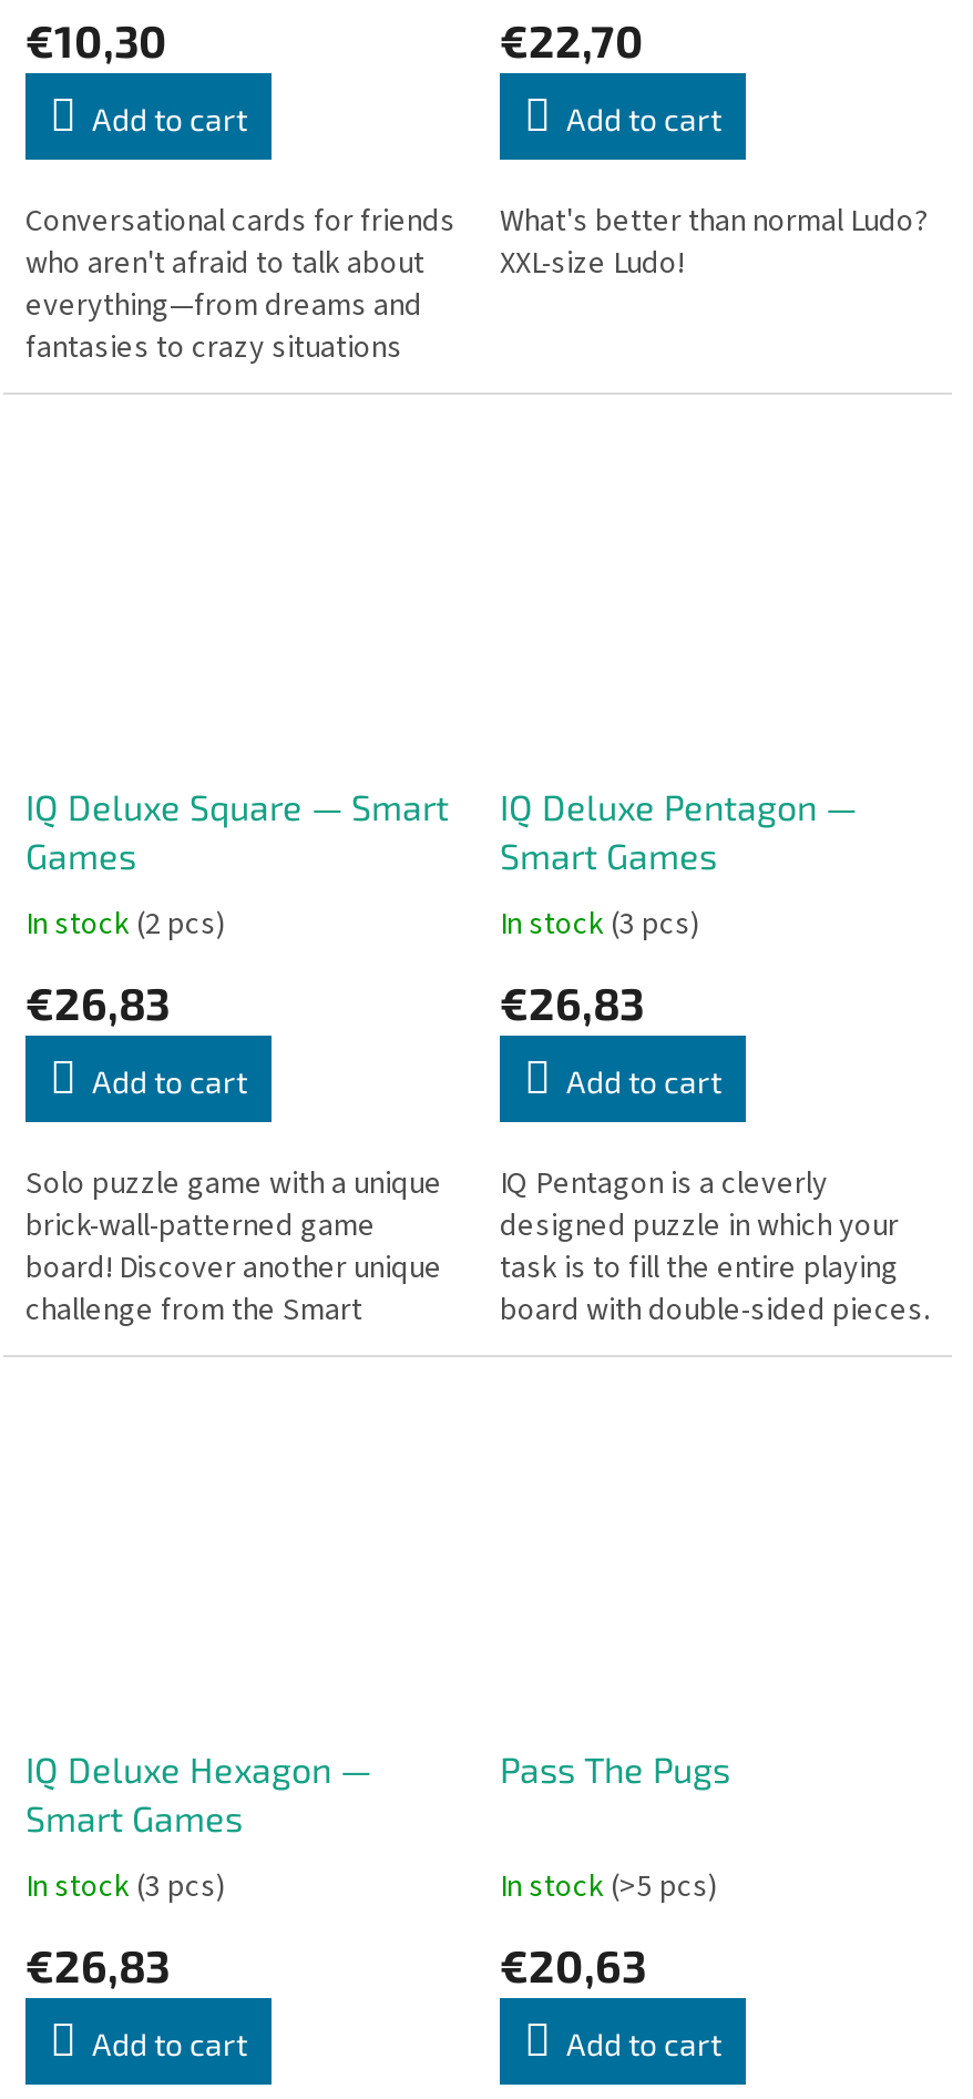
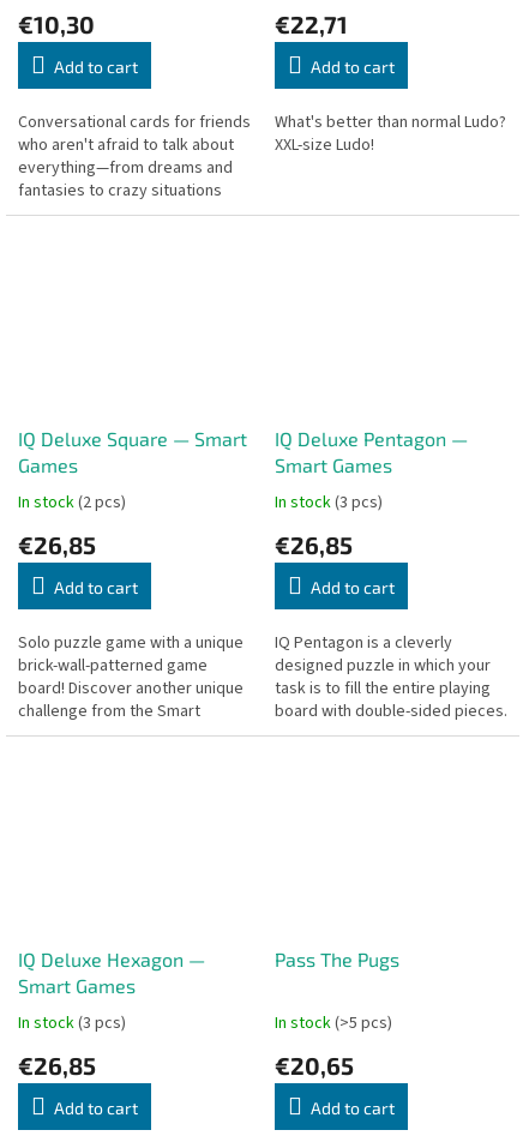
[500,14,644,67] €22,70 -> [275,10,348,39] €22,71
[25,976,170,1029] €26,83 -> [18,530,96,559] €26,85
[500,976,644,1029] €26,83 -> [275,530,353,559] €26,85
[25,1938,170,1991] €26,83 -> [18,1051,96,1080] €26,85
[500,1938,646,1991] €20,63 -> [275,1051,354,1080] €20,65

